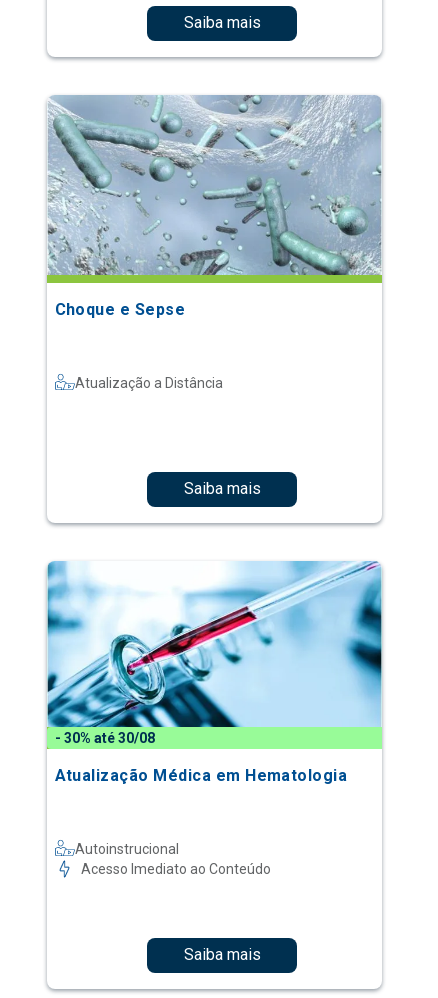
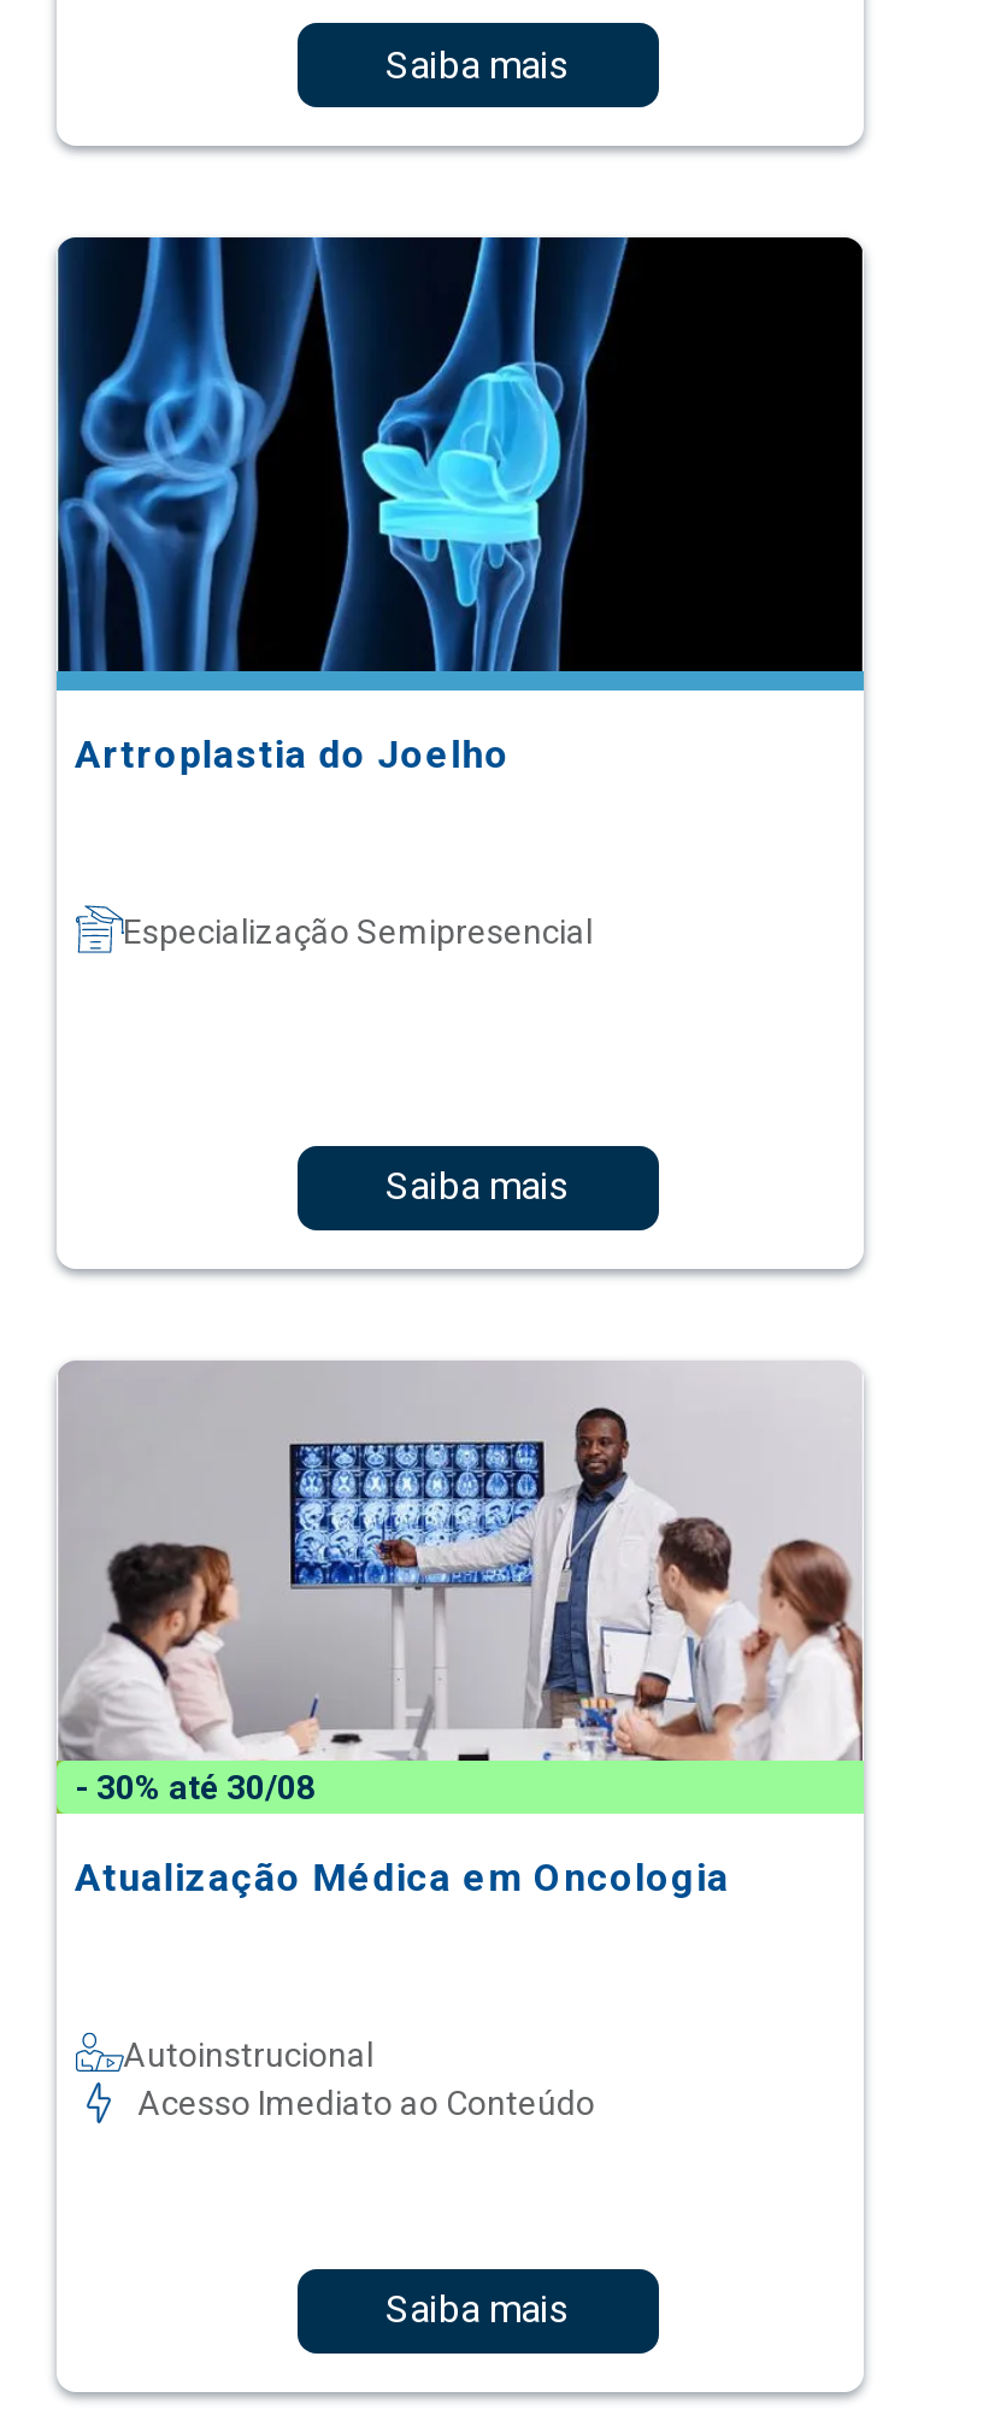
[46,95,383,319] [image] | Choque e Sepse -> [54,235,866,777] [image] | Artroplastia do Joelho
[74,375,222,391] Atualização a Distância -> [123,912,593,951] Especialização Semipresencial
[47,561,383,785] [image] | Atualização Médica em Hematologia -> [59,1361,864,1900] [image] | Atualização Médica em Oncologia

